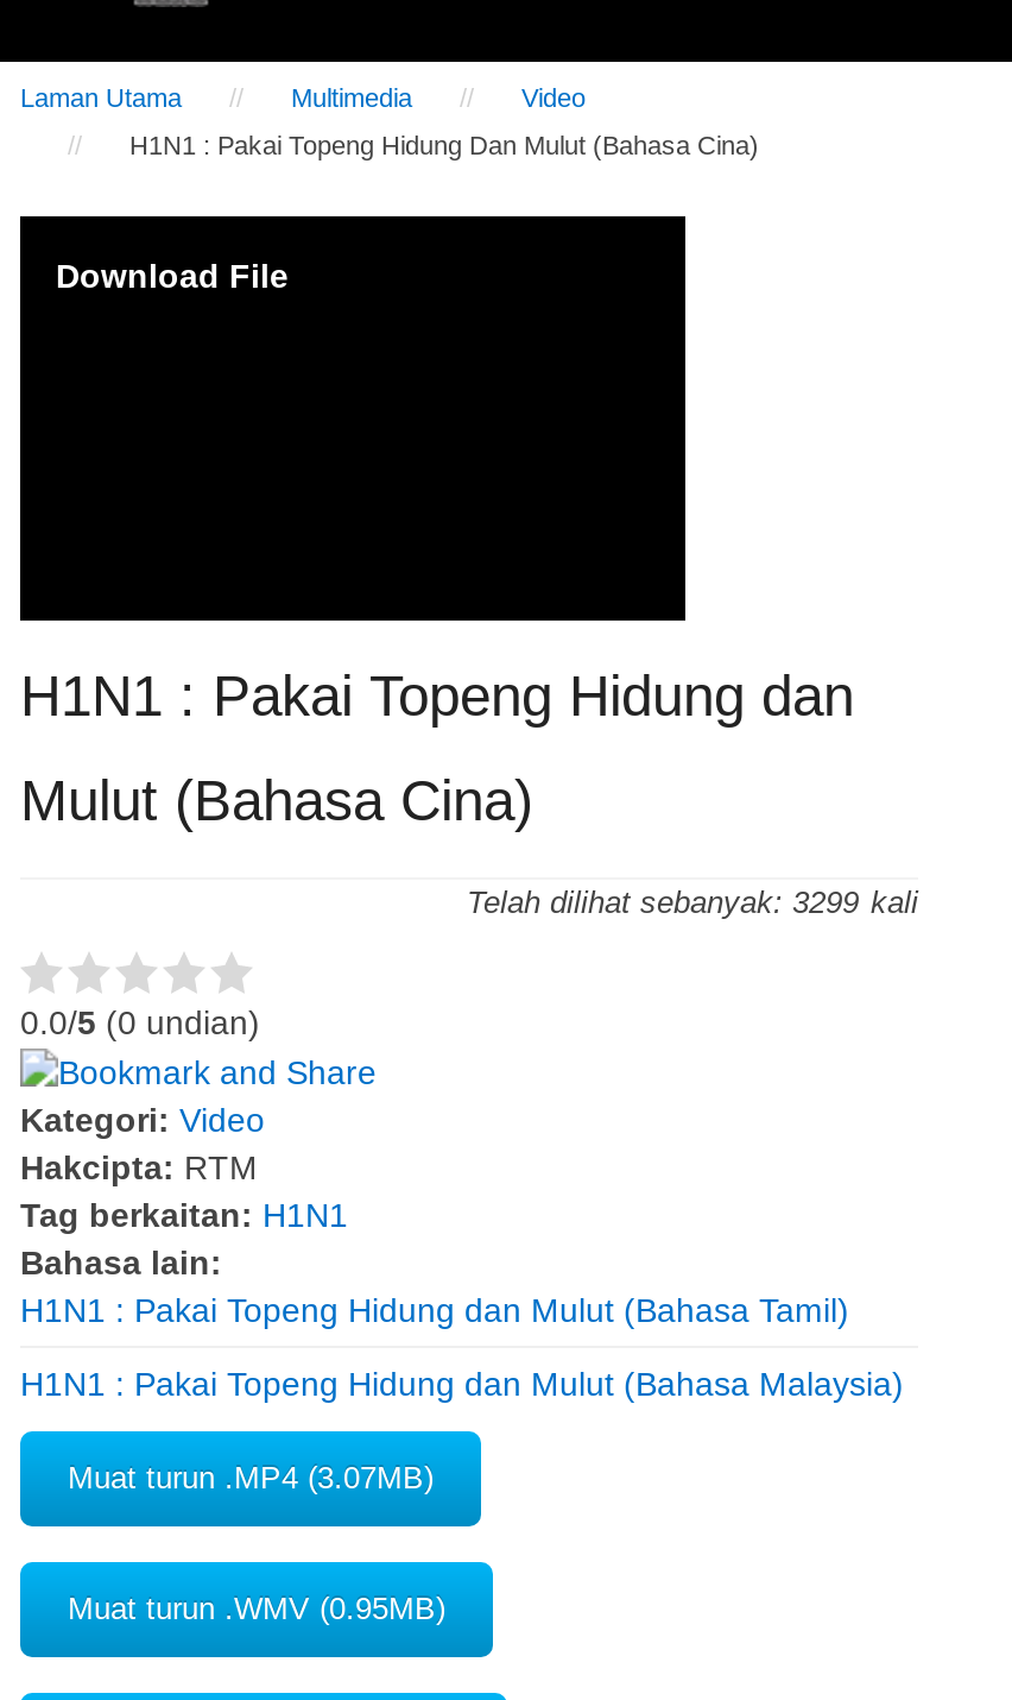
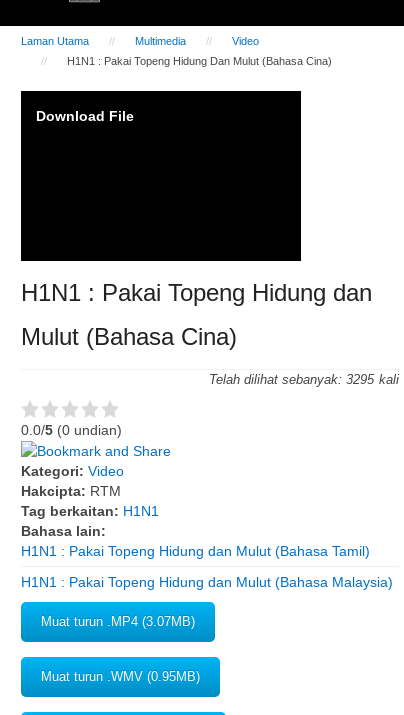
[467,884,859,920] Telah dilihat sebanyak: 3299 -> [209,372,374,387] Telah dilihat sebanyak: 3295

